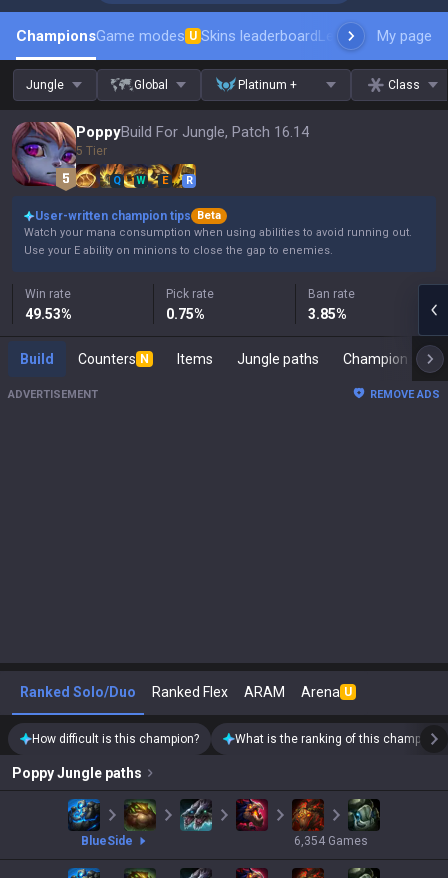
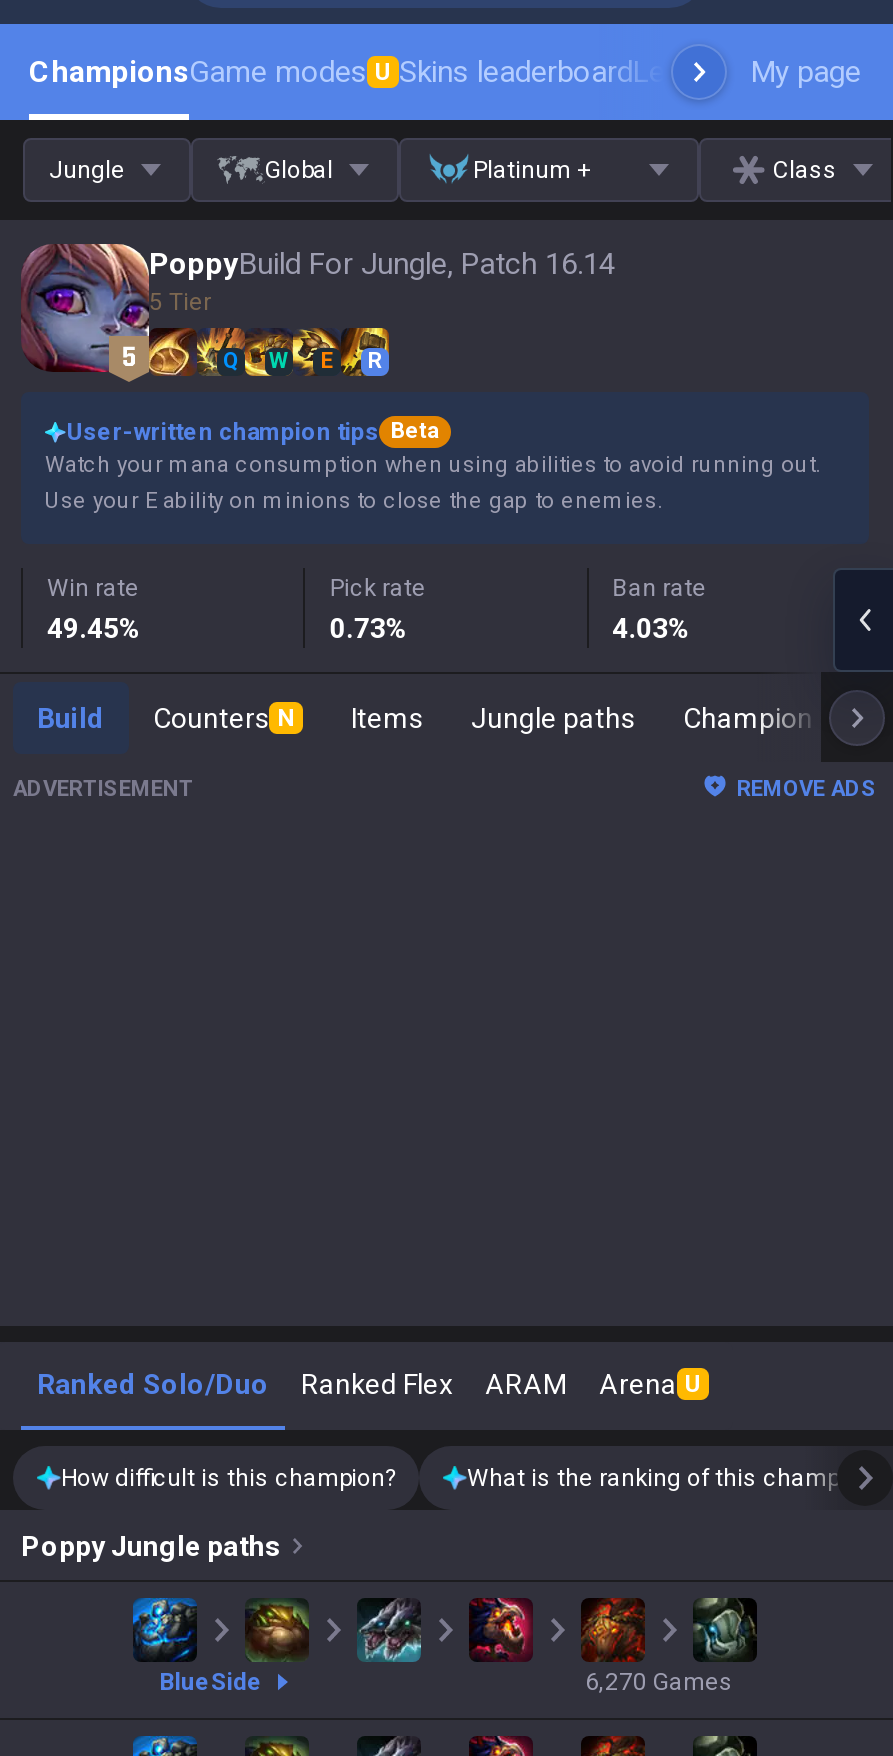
[25,306,72,322] 49.53% -> [47,612,141,644] 49.45%
[166,306,205,322] 0.75% -> [330,612,408,644] 0.73%
[308,306,347,322] 3.85% -> [612,612,690,644] 4.03%
[294,834,368,848] 6,354 Games -> [585,1668,733,1696] 6,270 Games

